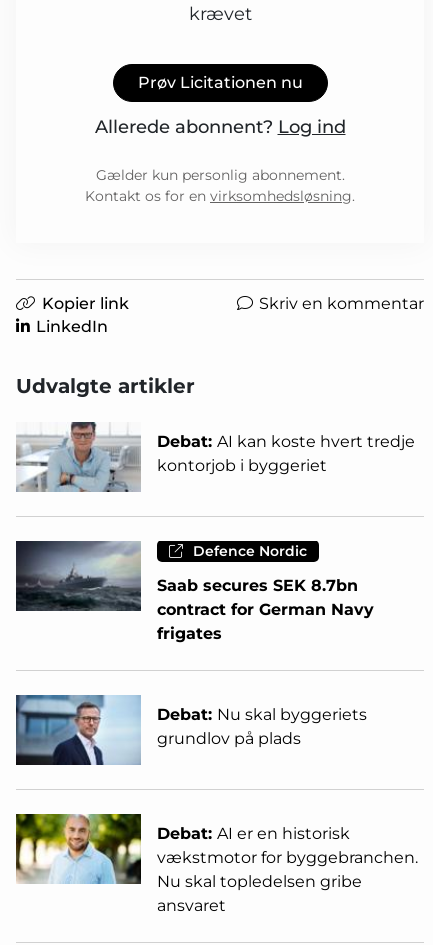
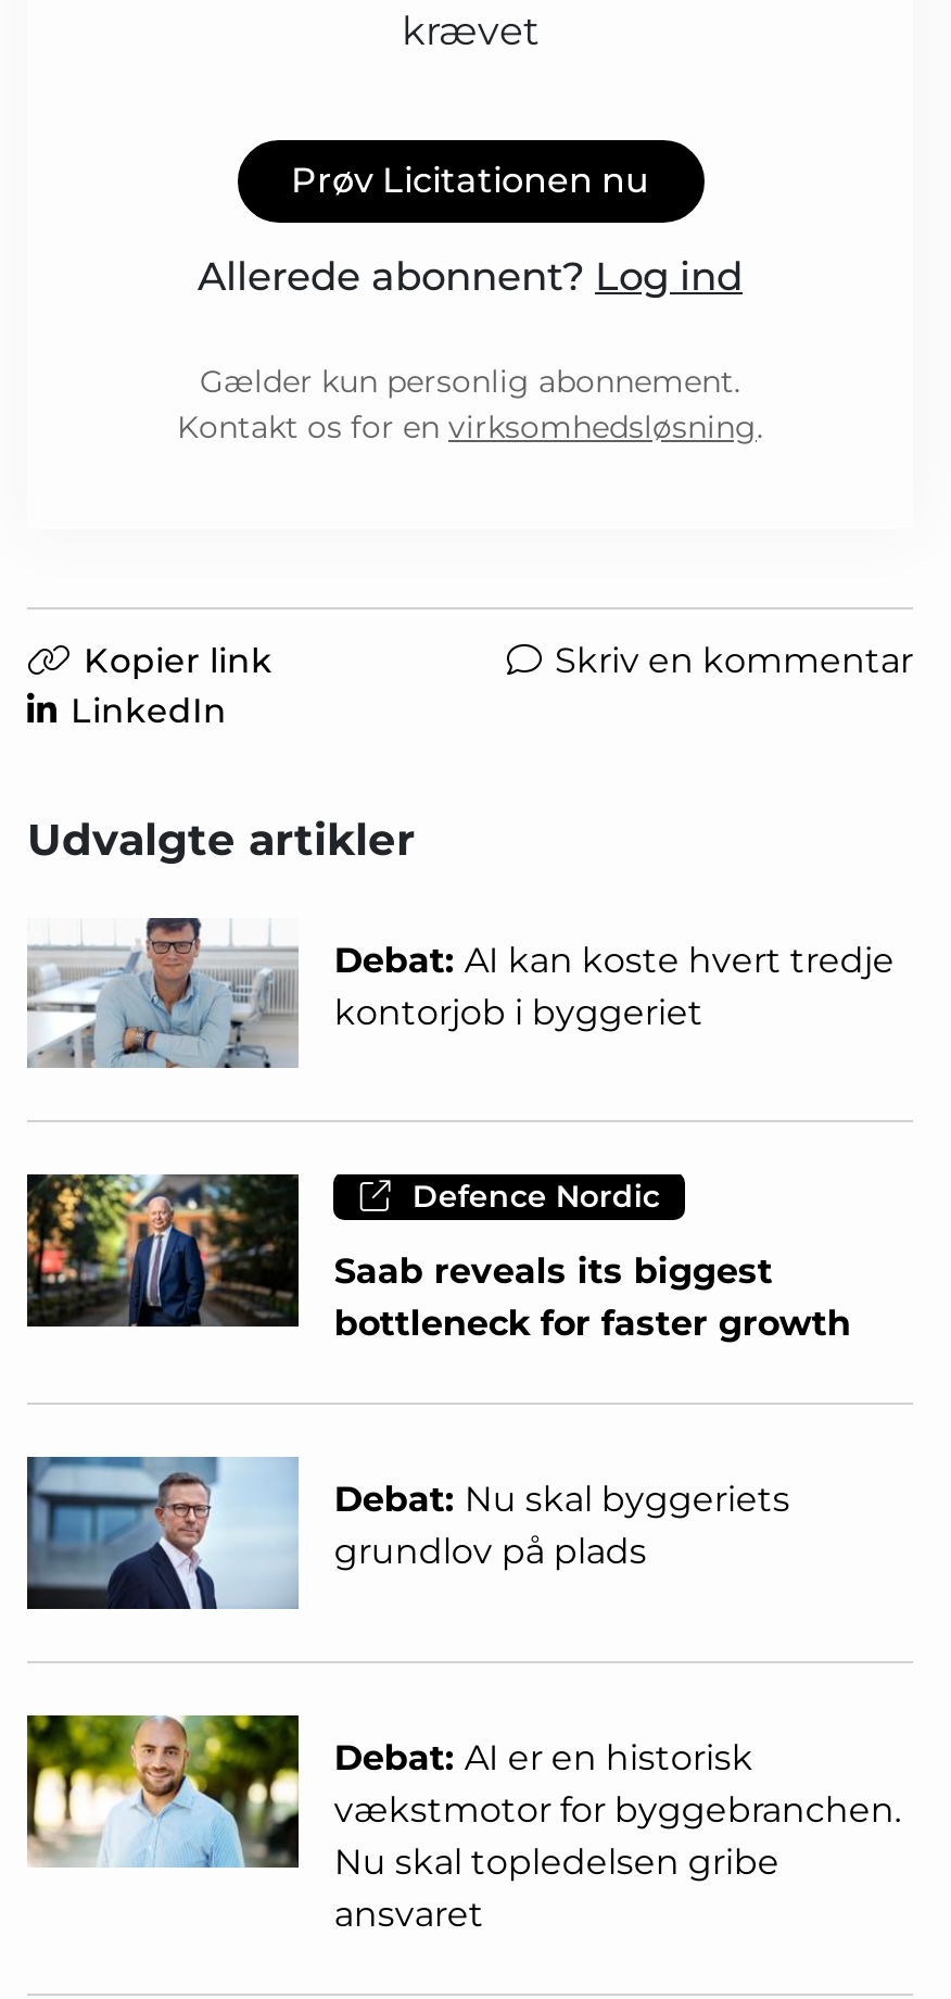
[16,540,374,643] [image] | Saab secures SEK 8.7bn | contract for German Navy | frigates -> [25,1173,851,1345] [image] | Saab reveals its biggest | bottleneck for faster growth

